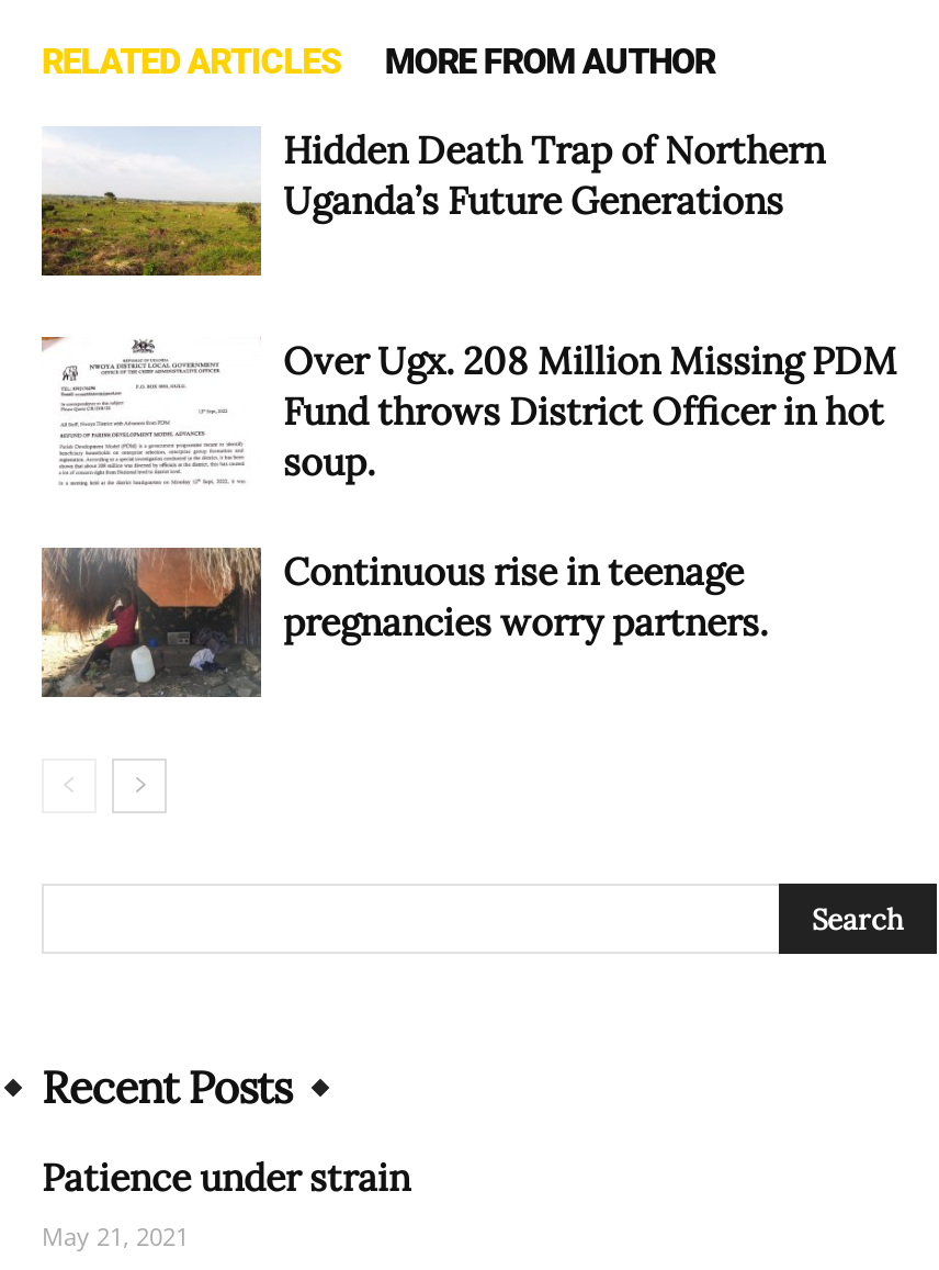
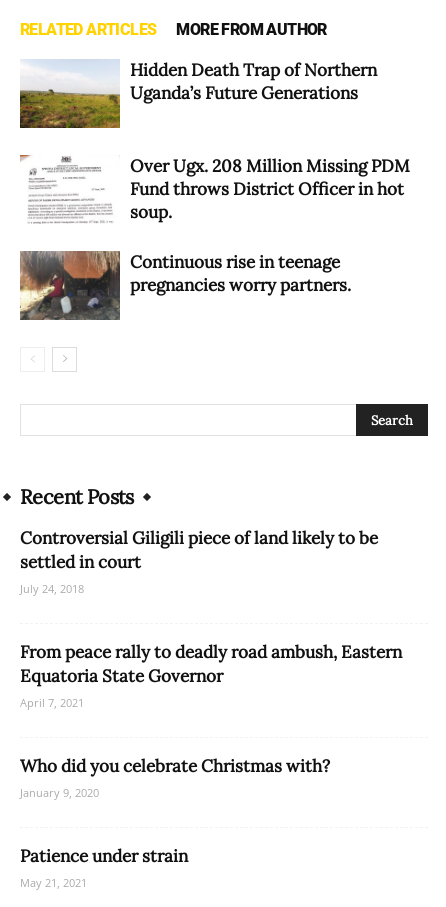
none -> [20,527,402,800] Controversial Giligili piece of land likely to be | settled in court | July 24, 2018 | From peace rally to deadly road ambush, Eastern | Equatoria State Governor | April 7, 2021 | Who did you celebrate Christmas with? | January 9, 2020

